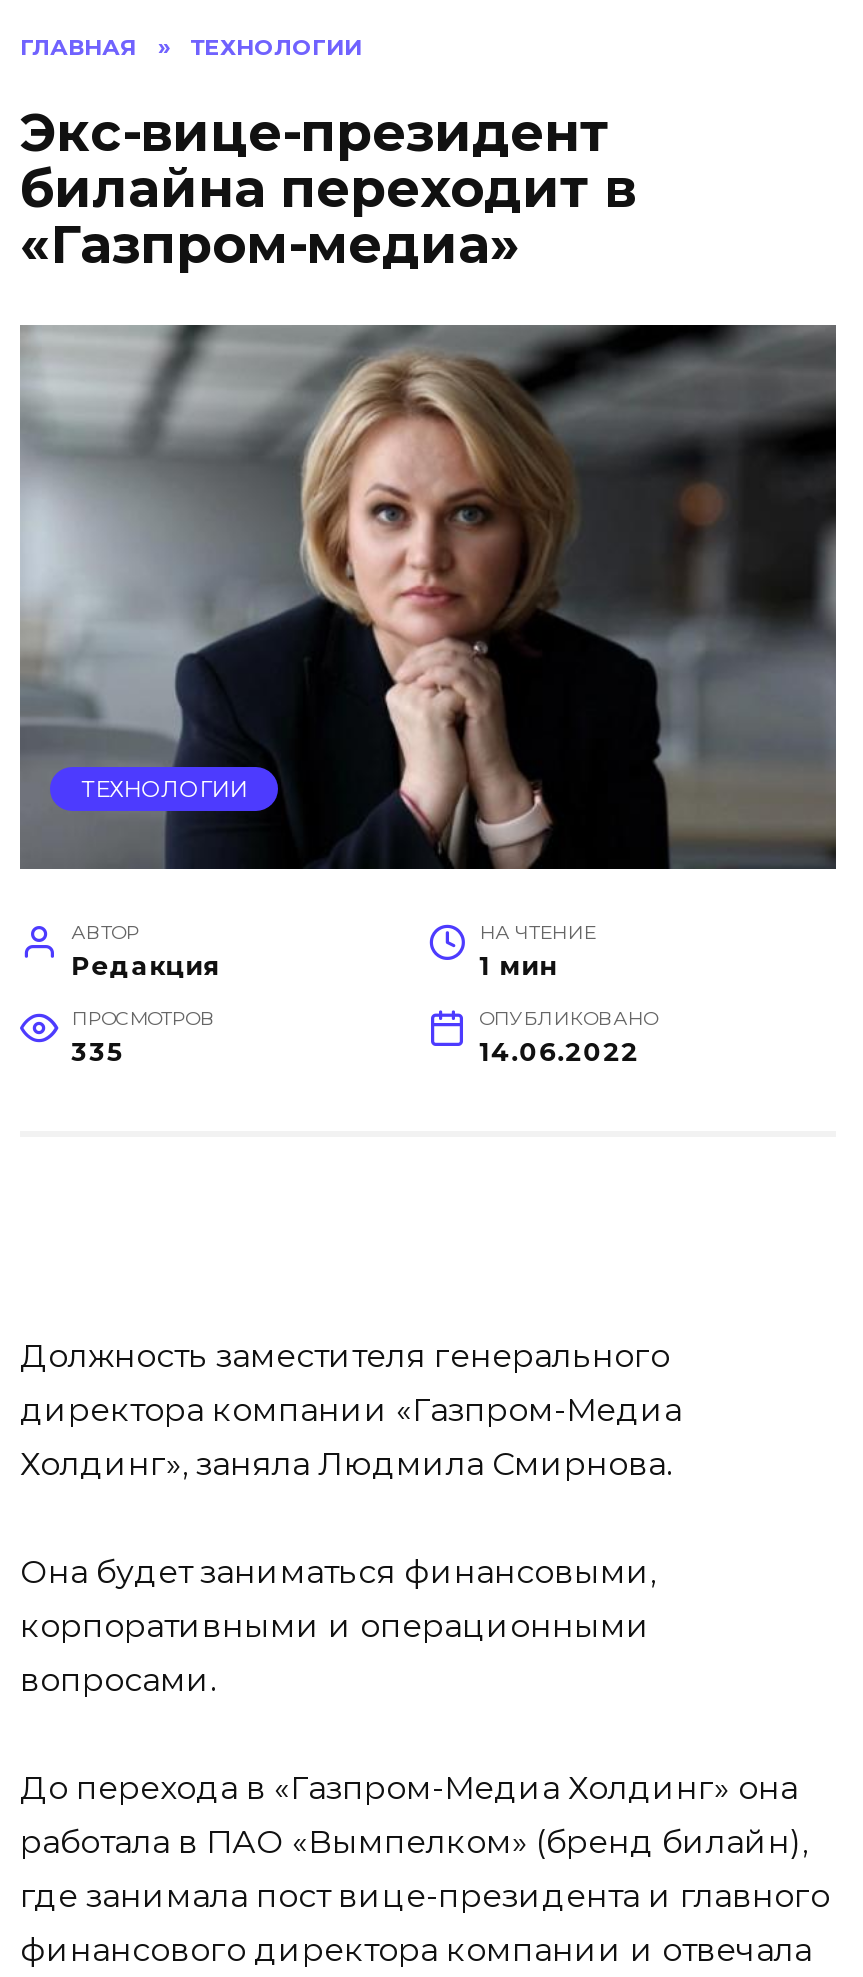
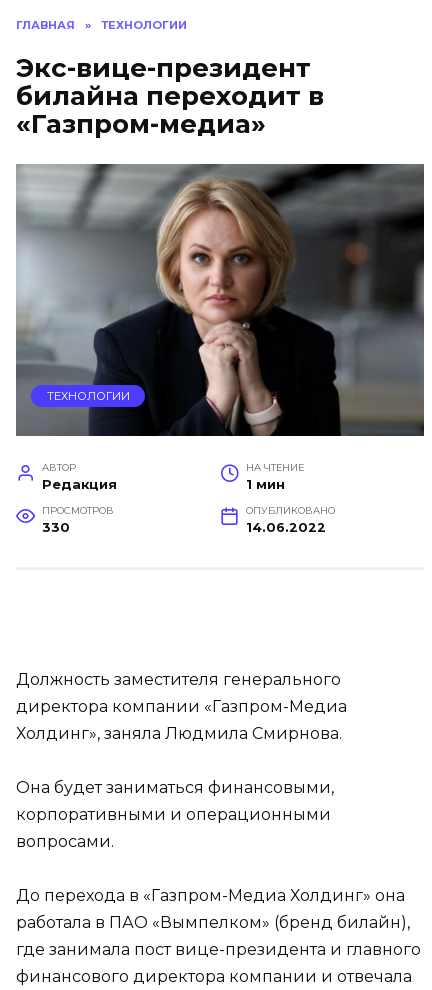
[71,1037,123,1067] 335 -> [42,520,70,535] 330

